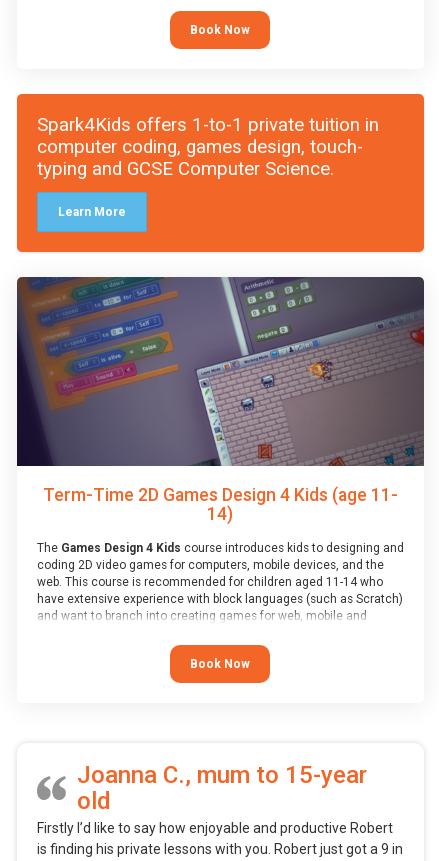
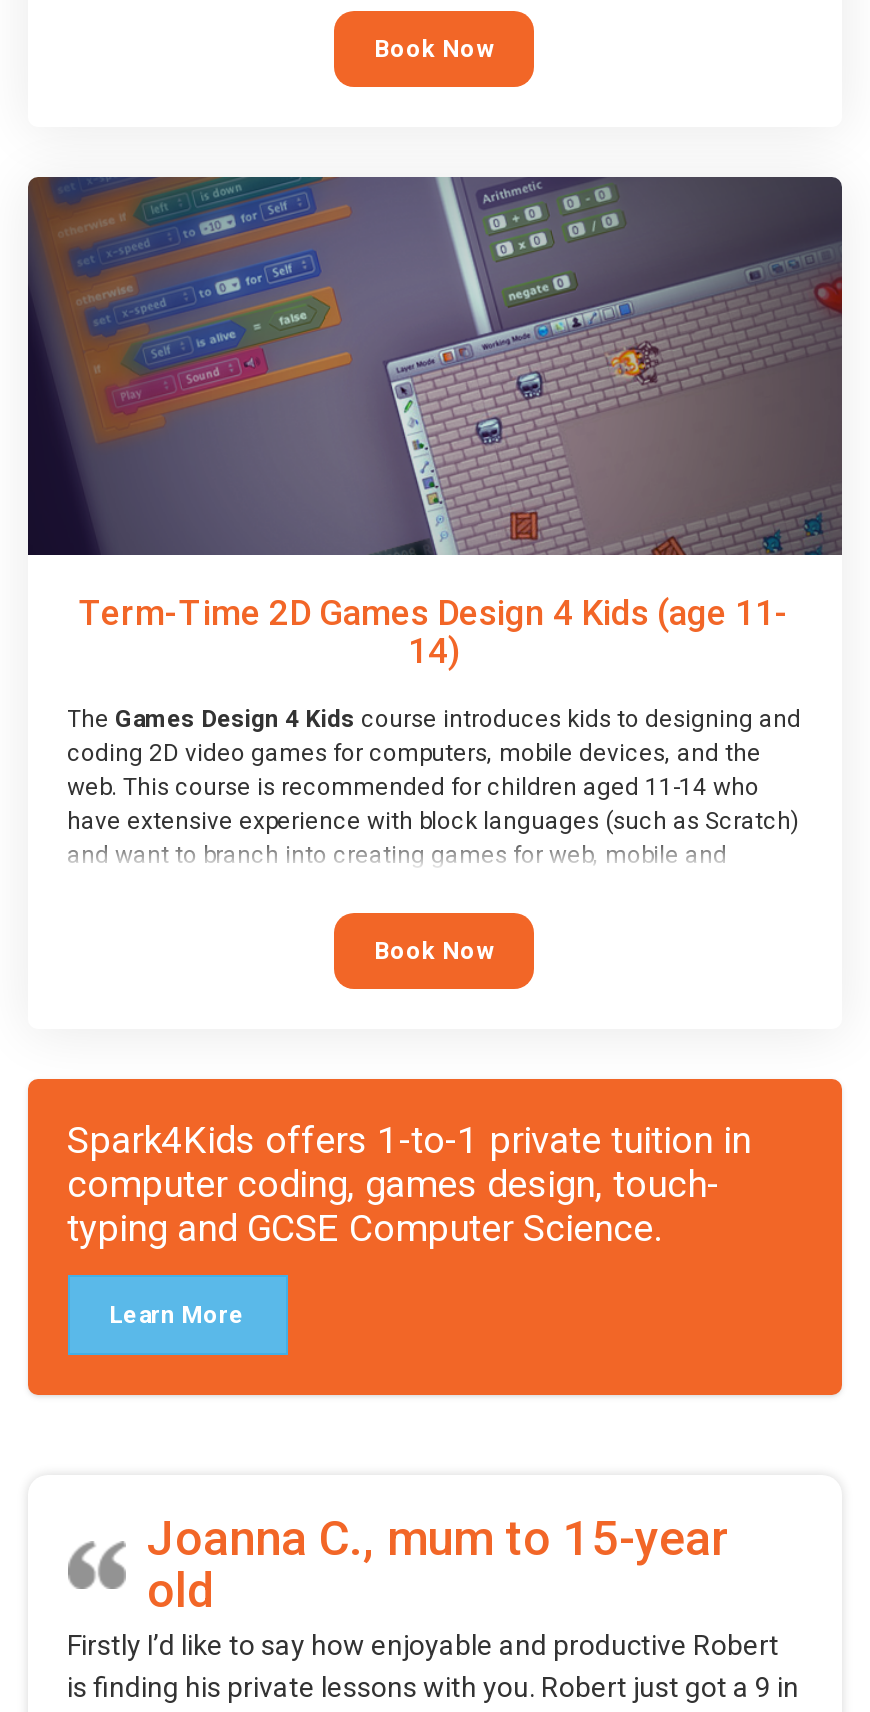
moved [16,93,425,253] -> [26,1076,844,1398]: [image] | Spark4Kids offers 1-to-1 private tuition in | computer coding, games design, touch- | typing and GCSE Computer Science. | Learn More
moved [16,275,425,671] -> [26,172,844,964]: [image] | Term-Time 2D Games Design 4 Kids (age 11- | 14) | ... | and want to branch into creating games for web, mobile and | Book Now

